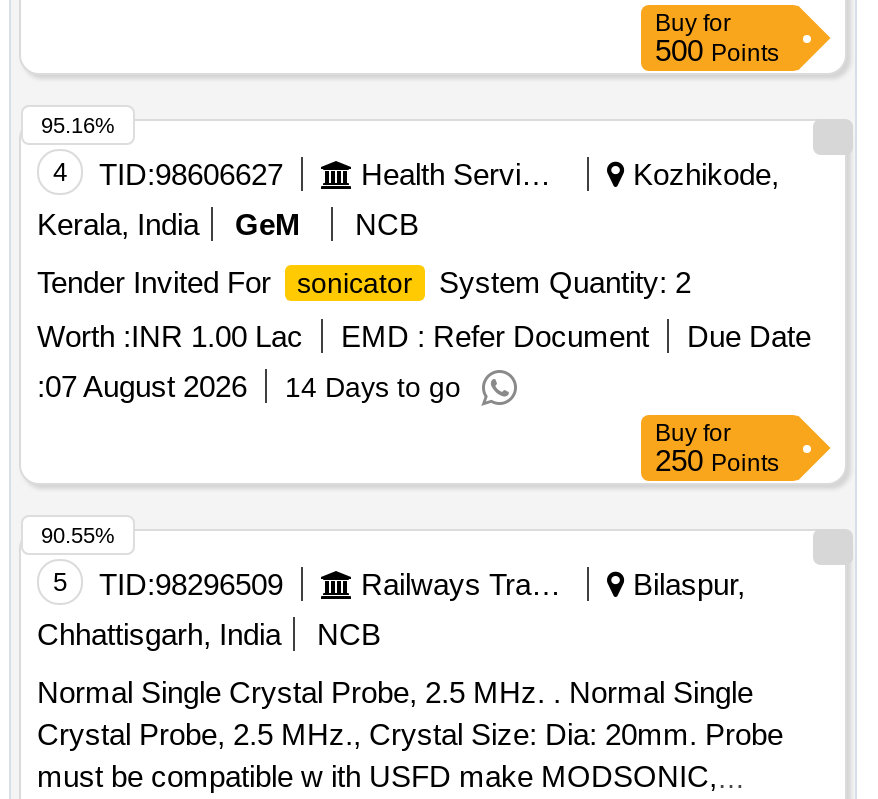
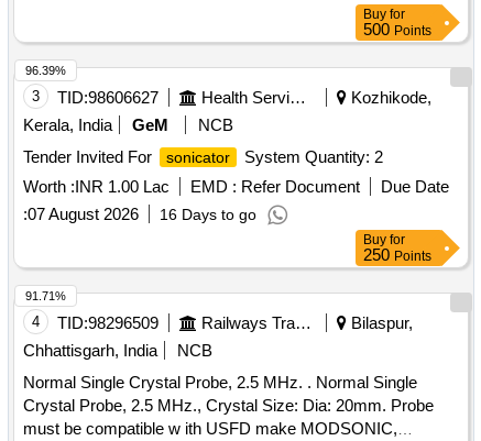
[41,113,115,137] 95.16% -> [25,64,66,77] 96.39%
[53,157,283,191] 4 TID:98606627 -> [32,88,158,107] 3 TID:98606627
[37,369,461,403] :07 August 2026 14 Days to go -> [23,205,256,223] :07 August 2026 16 Days to go
[41,523,115,547] 90.55% -> [25,289,66,303] 91.71%
[53,567,283,601] 5 TID:98296509 -> [32,314,158,332] 4 TID:98296509

